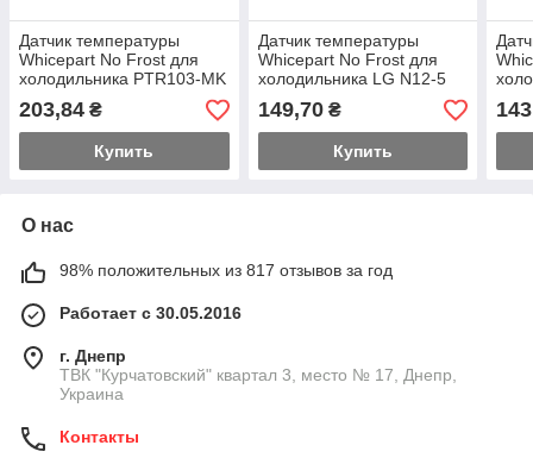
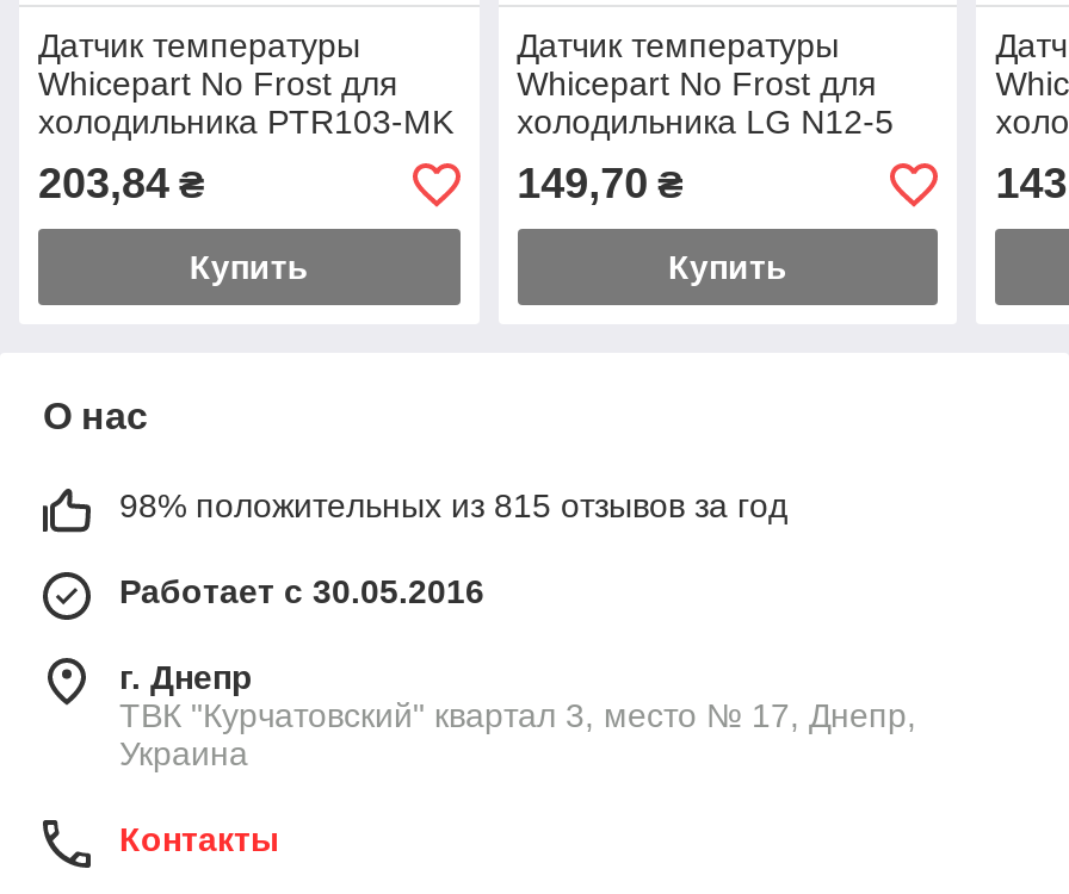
[59,261,393,280] 98% положительных из 817 отзывов за год -> [119,487,787,525] 98% положительных из 815 отзывов за год

